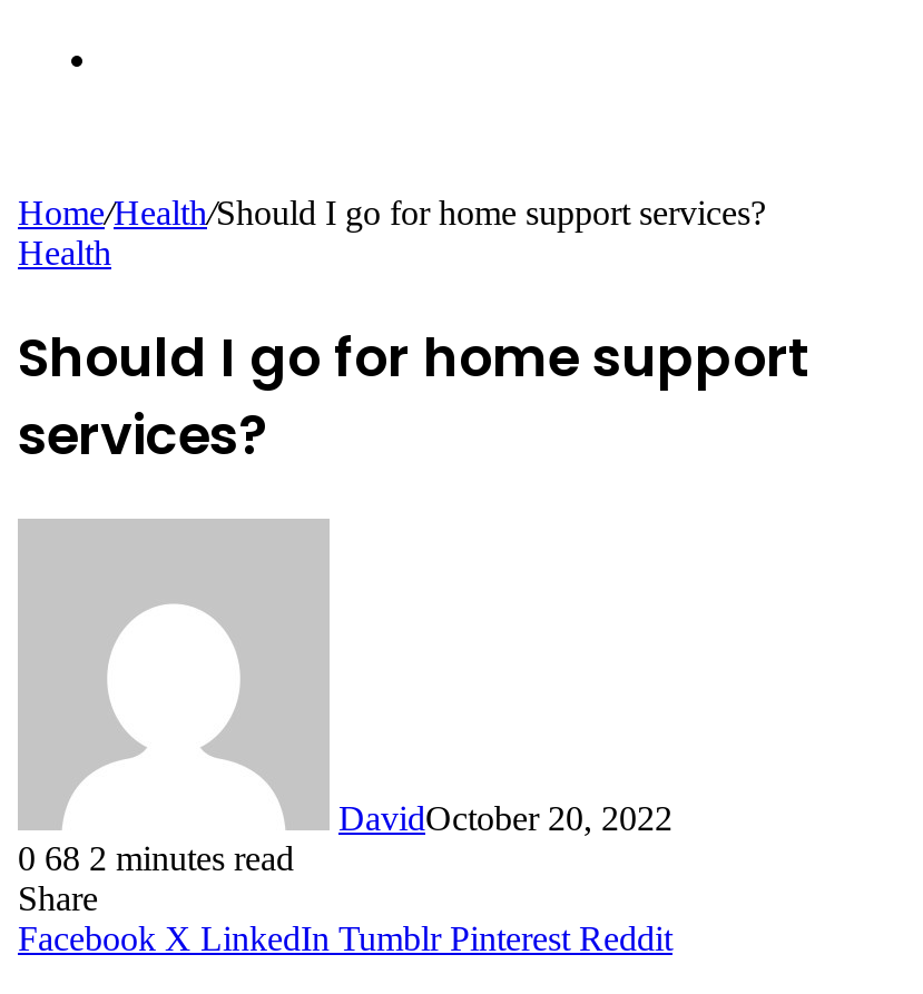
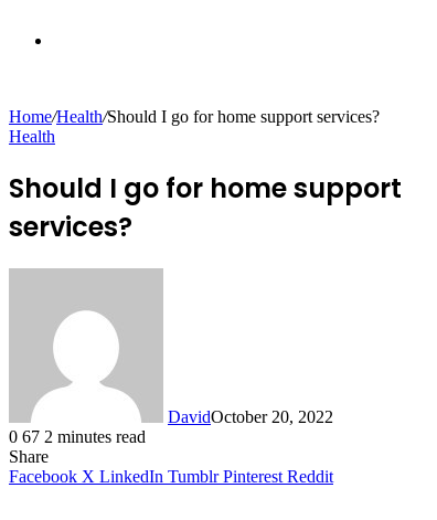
[18,839,294,877] 0 68 2 minutes read -> [9,427,146,446] 0 67 2 minutes read

